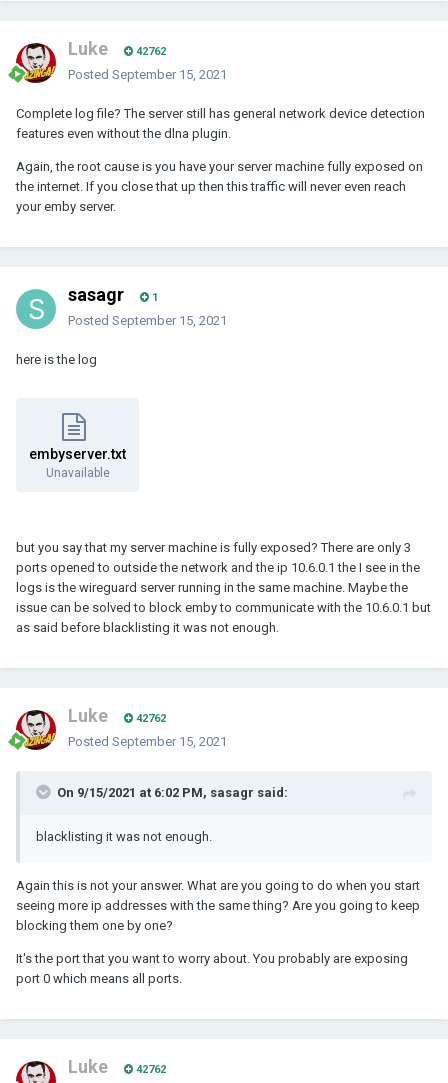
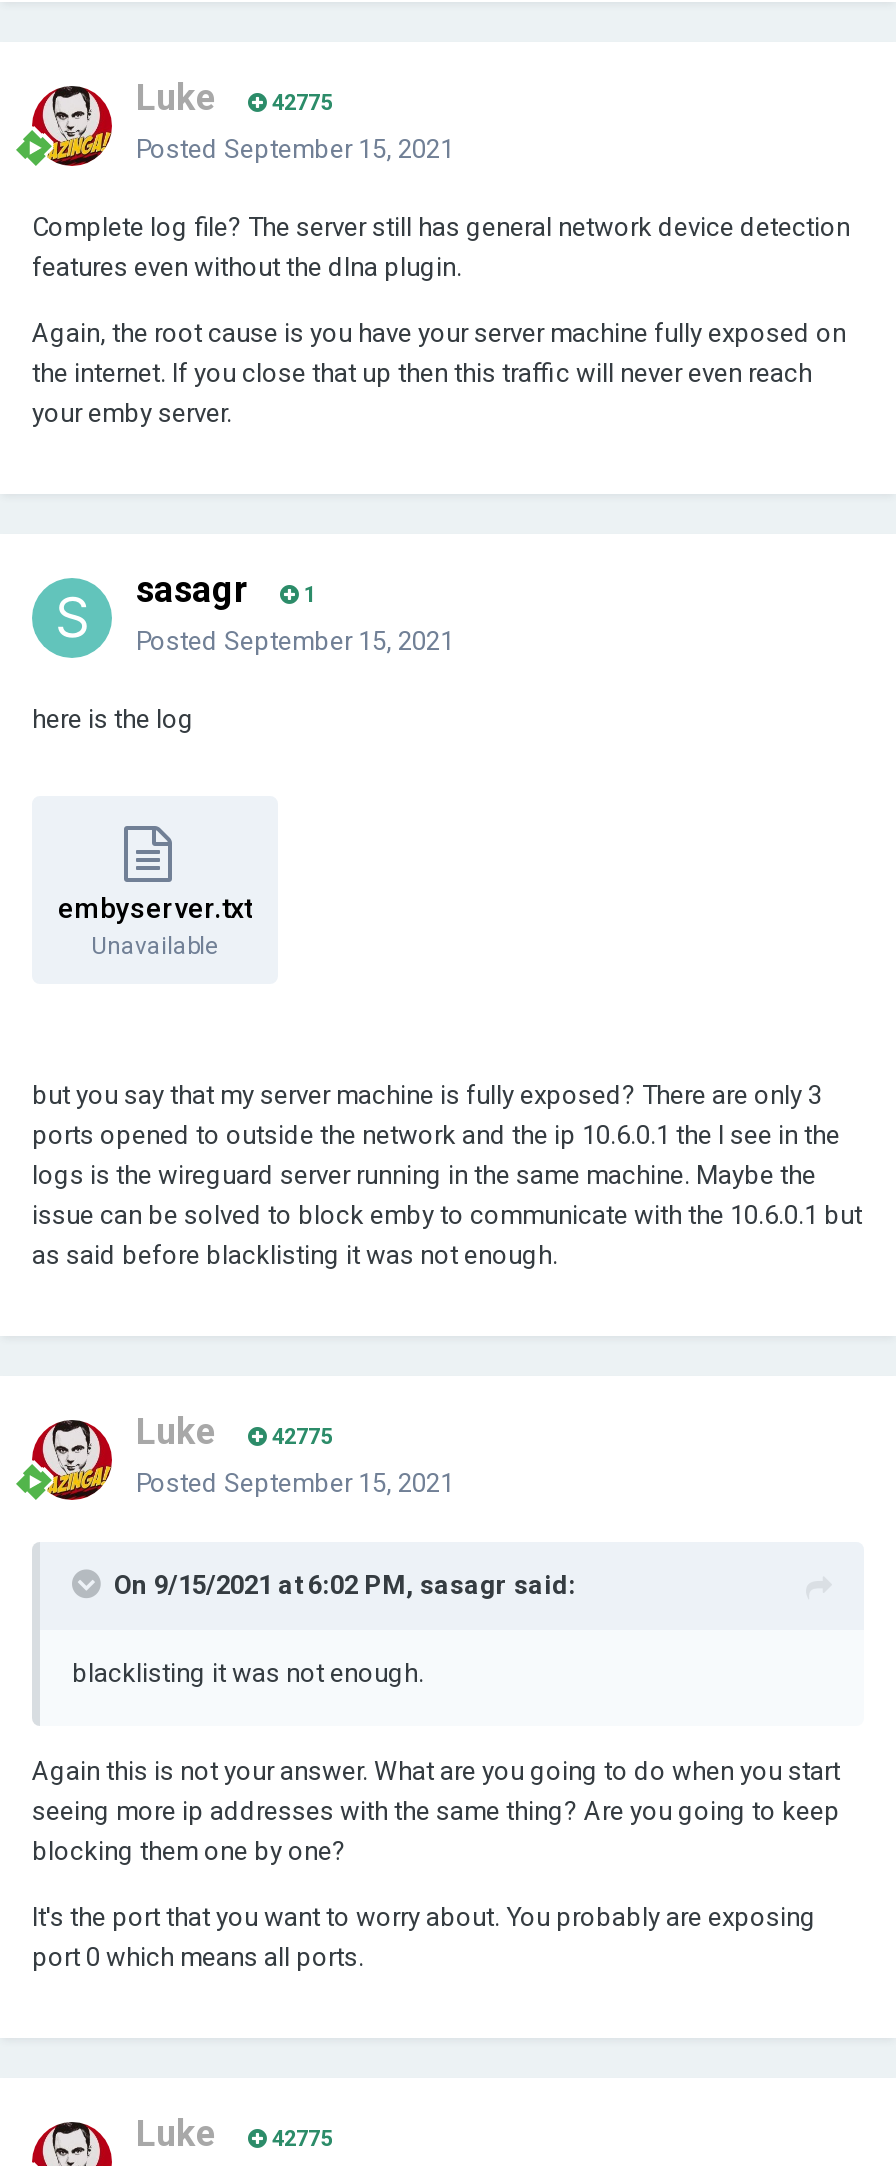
[68,38,166,59] Luke 42762 -> [136,77,332,119] Luke 42775
[68,705,166,726] Luke 42762 -> [136,1411,332,1453] Luke 42775
[68,1056,166,1077] Luke 42762 -> [136,2113,332,2155] Luke 42775

